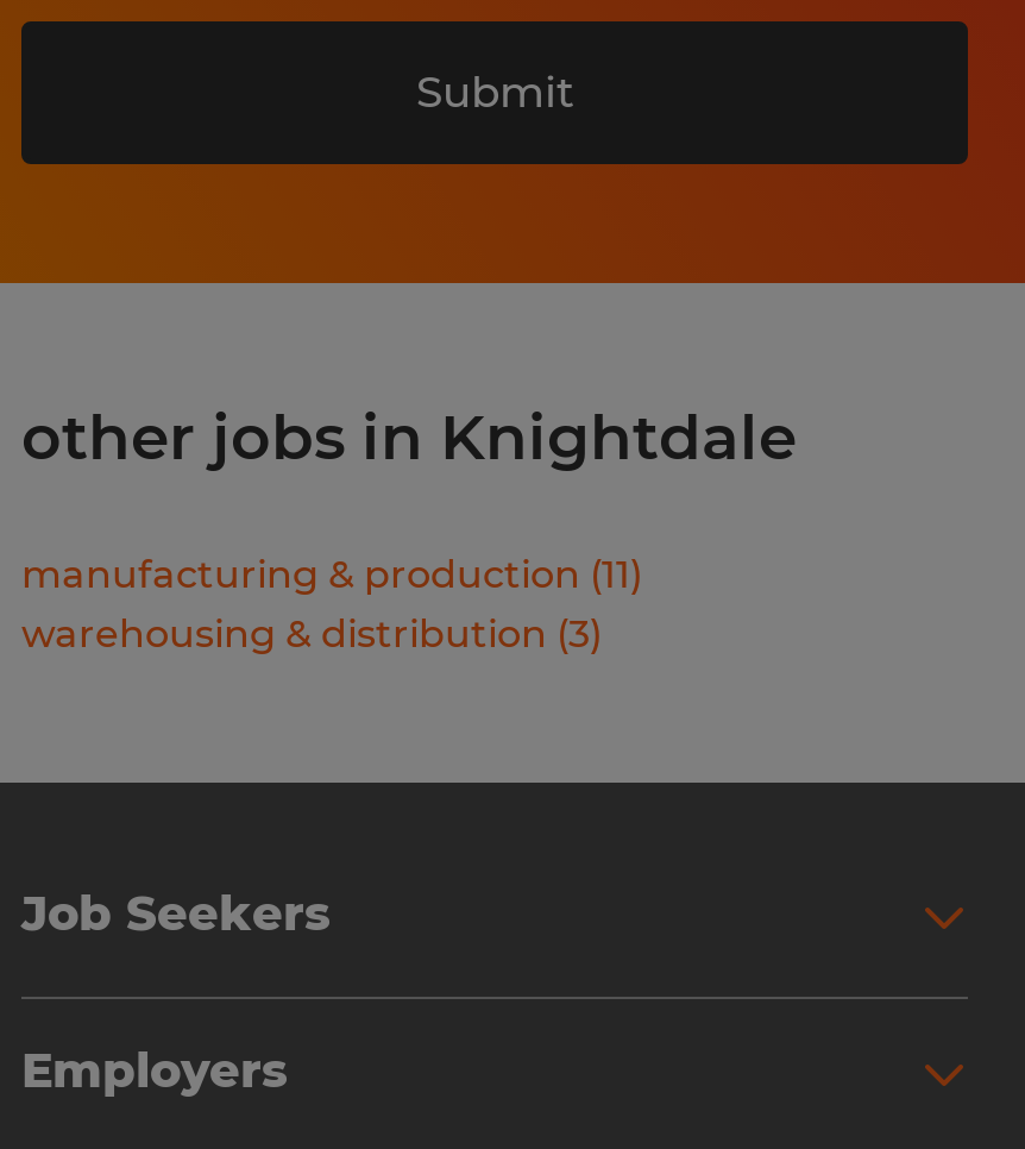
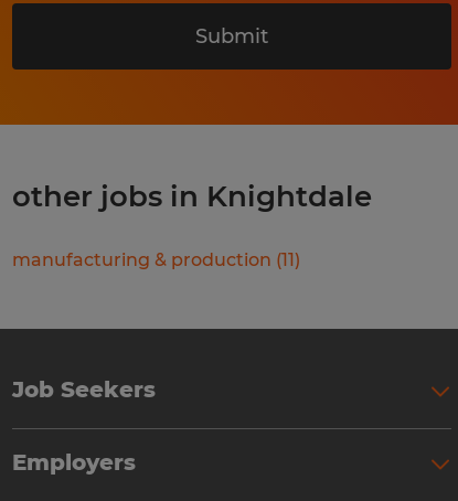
[21,611,602,657] warehousing & distribution (3) -> none

